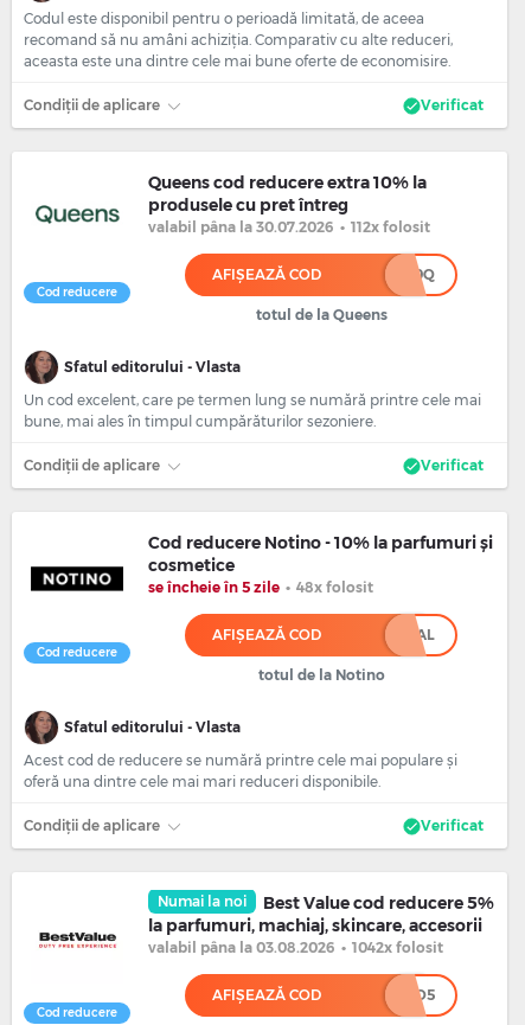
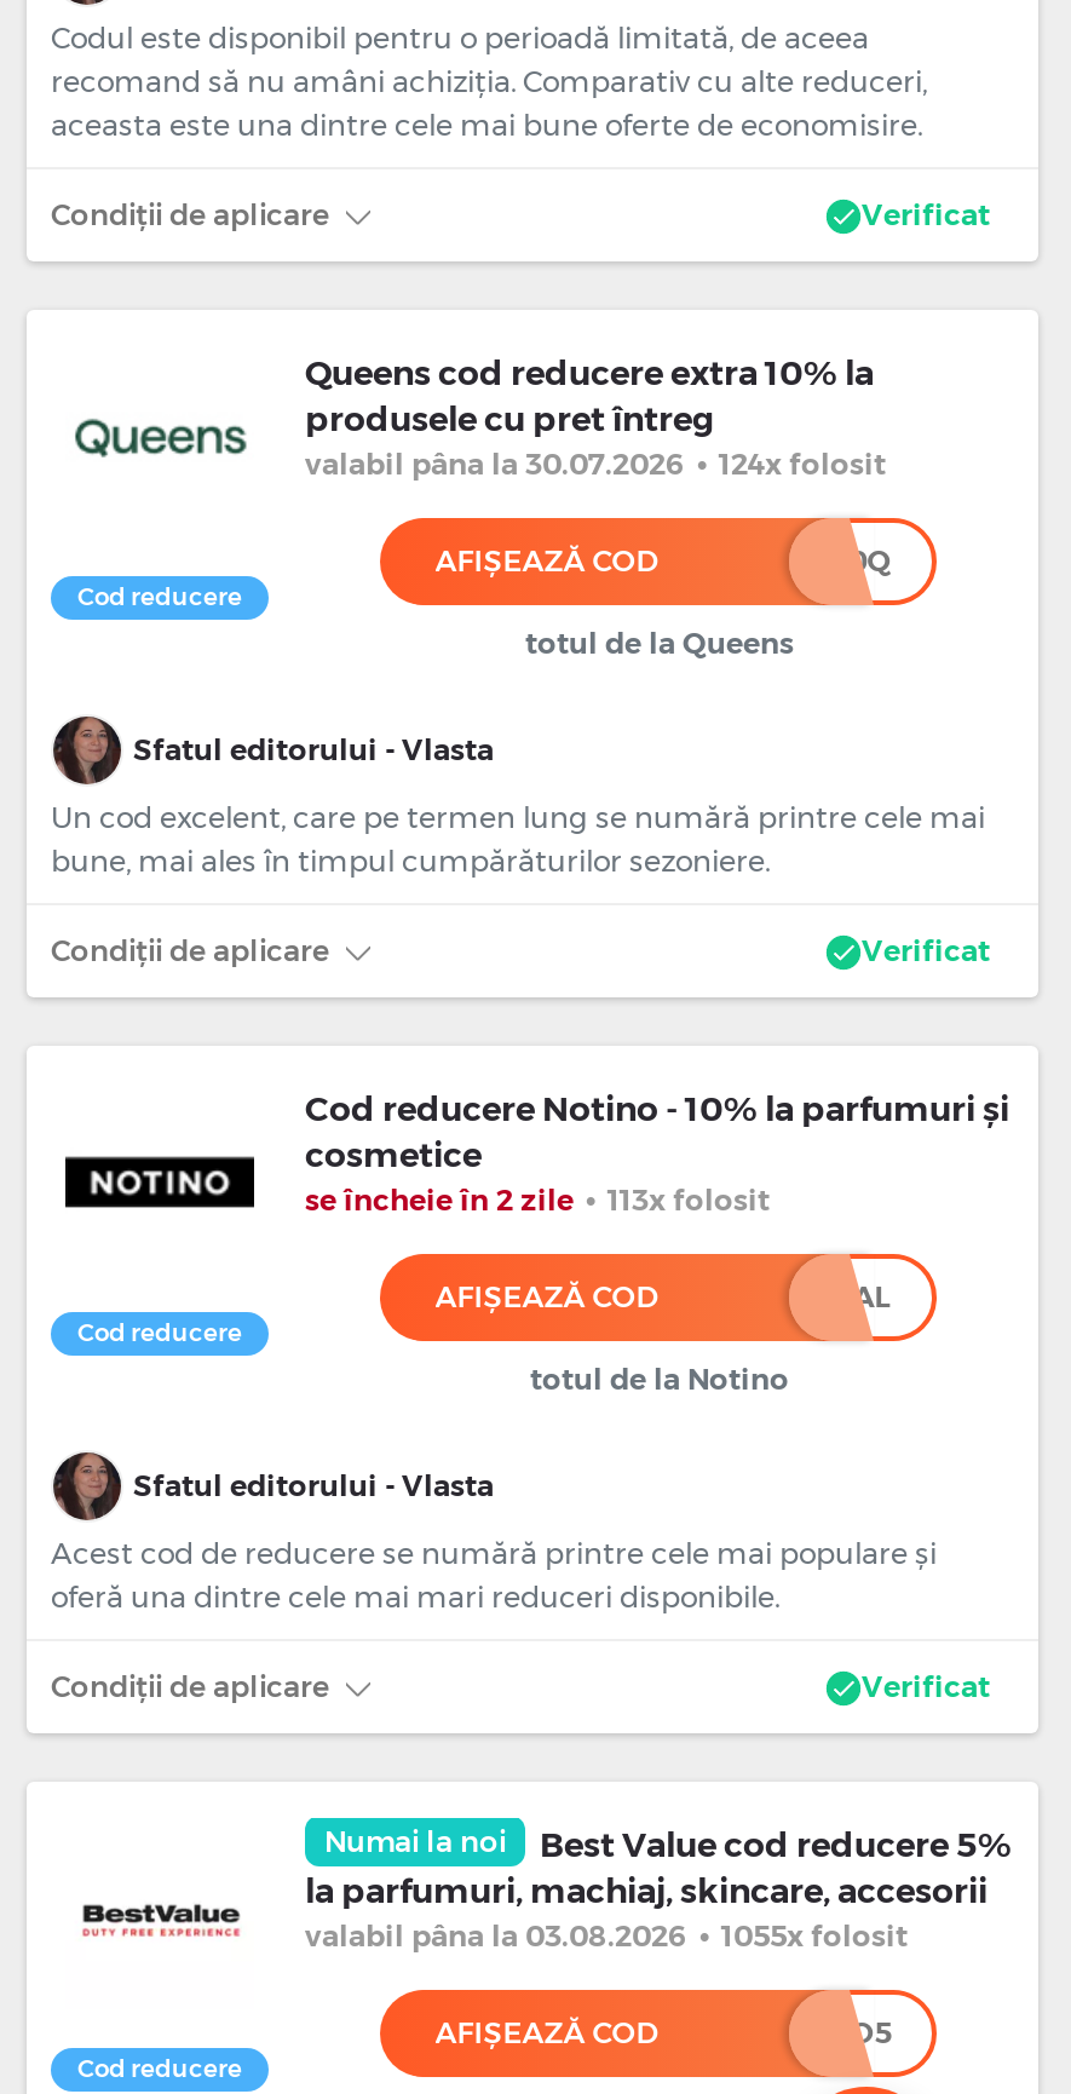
[148,218,430,236] valabil pâna la 30.07.2026 • 112x folosit -> [305,445,886,482] valabil pâna la 30.07.2026 • 124x folosit
[148,578,373,596] se încheie în 5 zile • 48x folosit -> [305,1181,770,1218] se încheie în 2 zile • 113x folosit
[148,938,443,956] valabil pâna la 03.08.2026 • 1042x folosit -> [305,1917,908,1954] valabil pâna la 03.08.2026 • 1055x folosit

